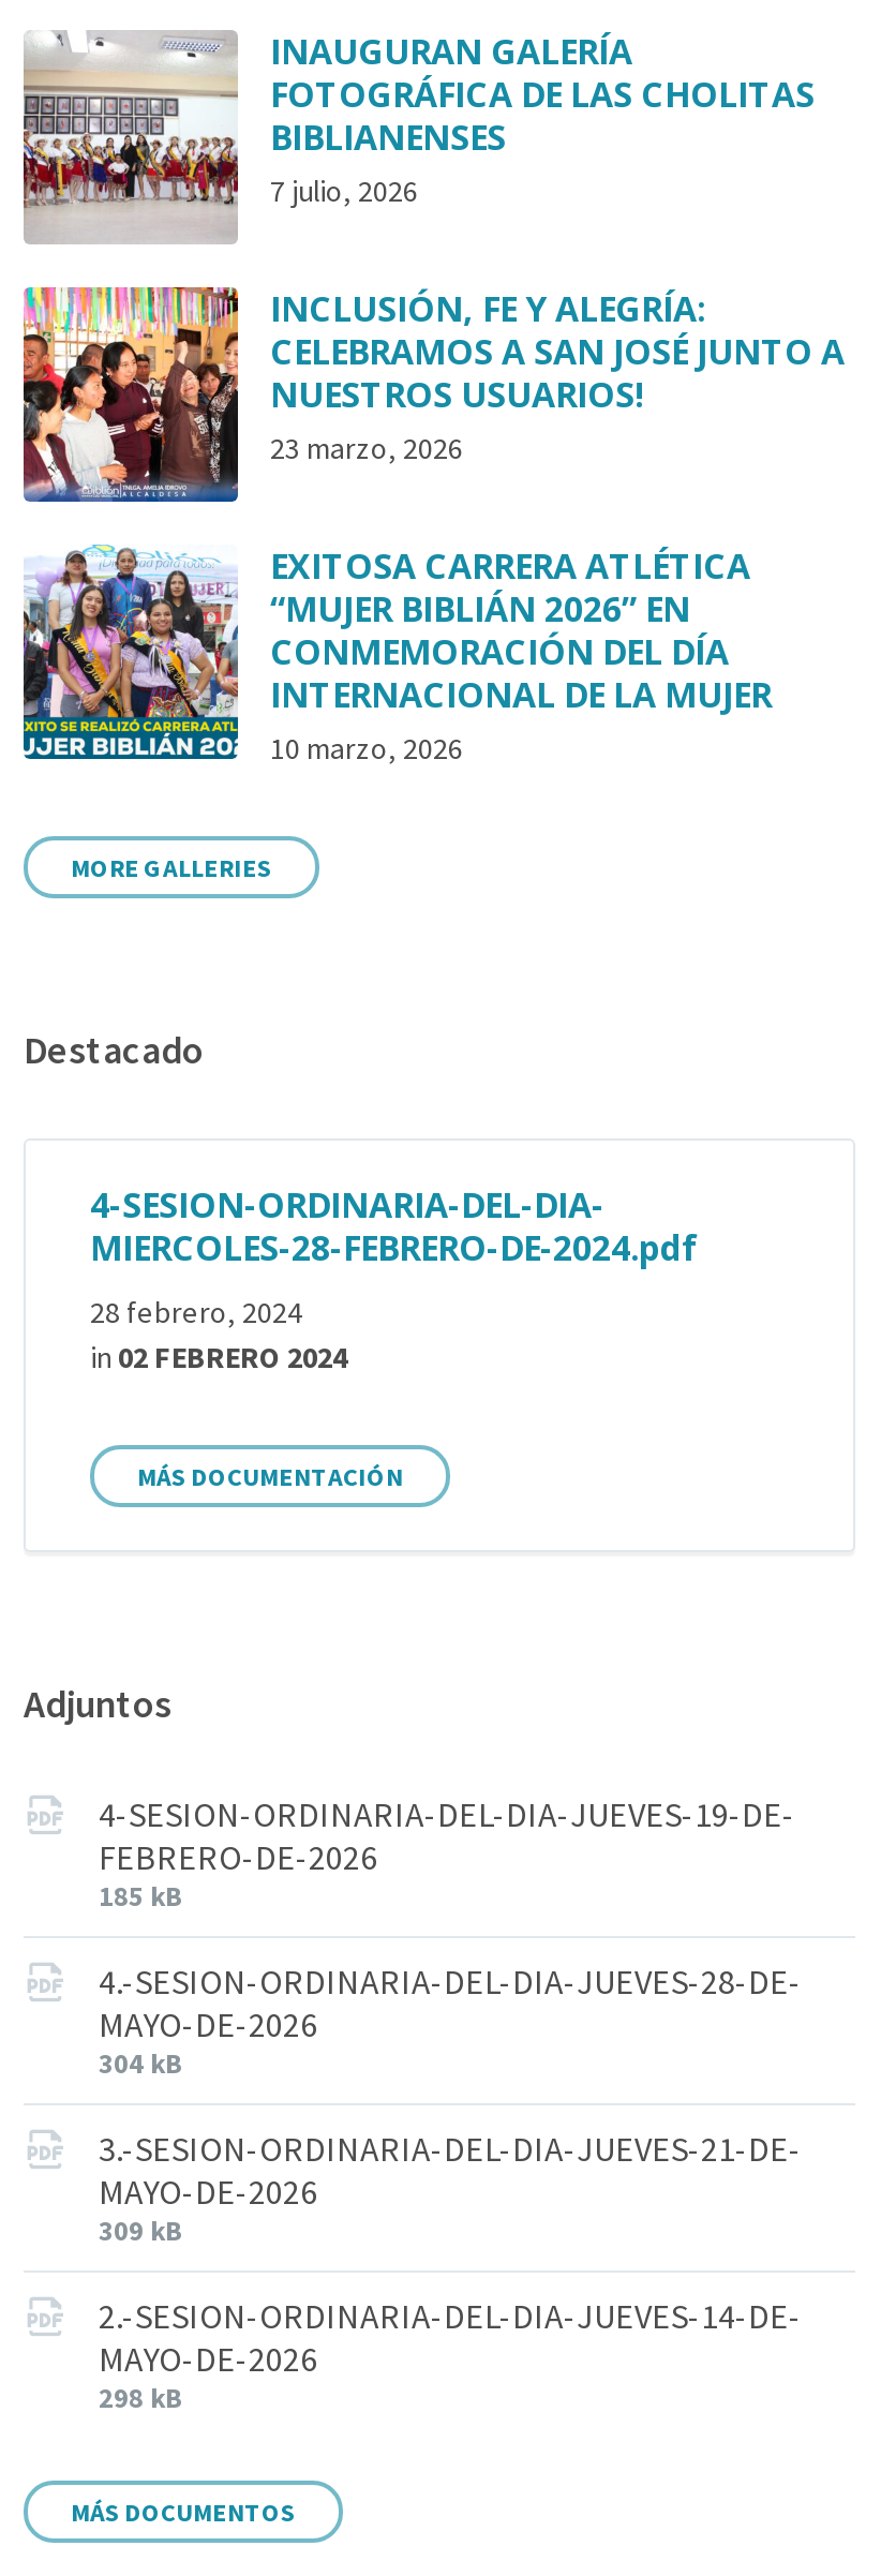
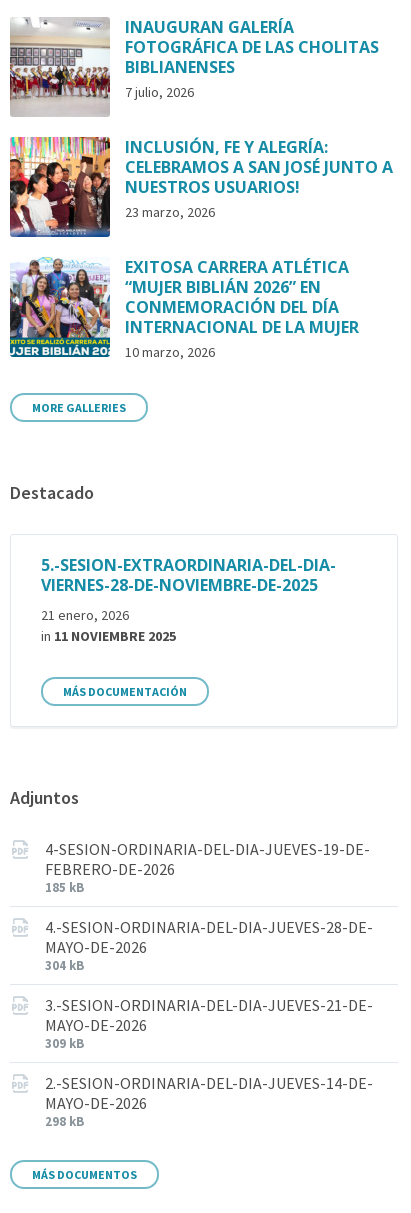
[90,1182,699,1272] 4-SESION-ORDINARIA-DEL-DIA- | MIERCOLES-28-FEBRERO-DE-2024.pdf -> [41,554,336,596] 5.-SESION-EXTRAORDINARIA-DEL-DIA- | VIERNES-28-DE-NOVIEMBRE-DE-2025
[90,1293,347,1377] 28 febrero, 2024 | in 02 FEBRERO 2024 -> [41,606,176,645] 21 enero, 2026 | in 11 NOVIEMBRE 2025

